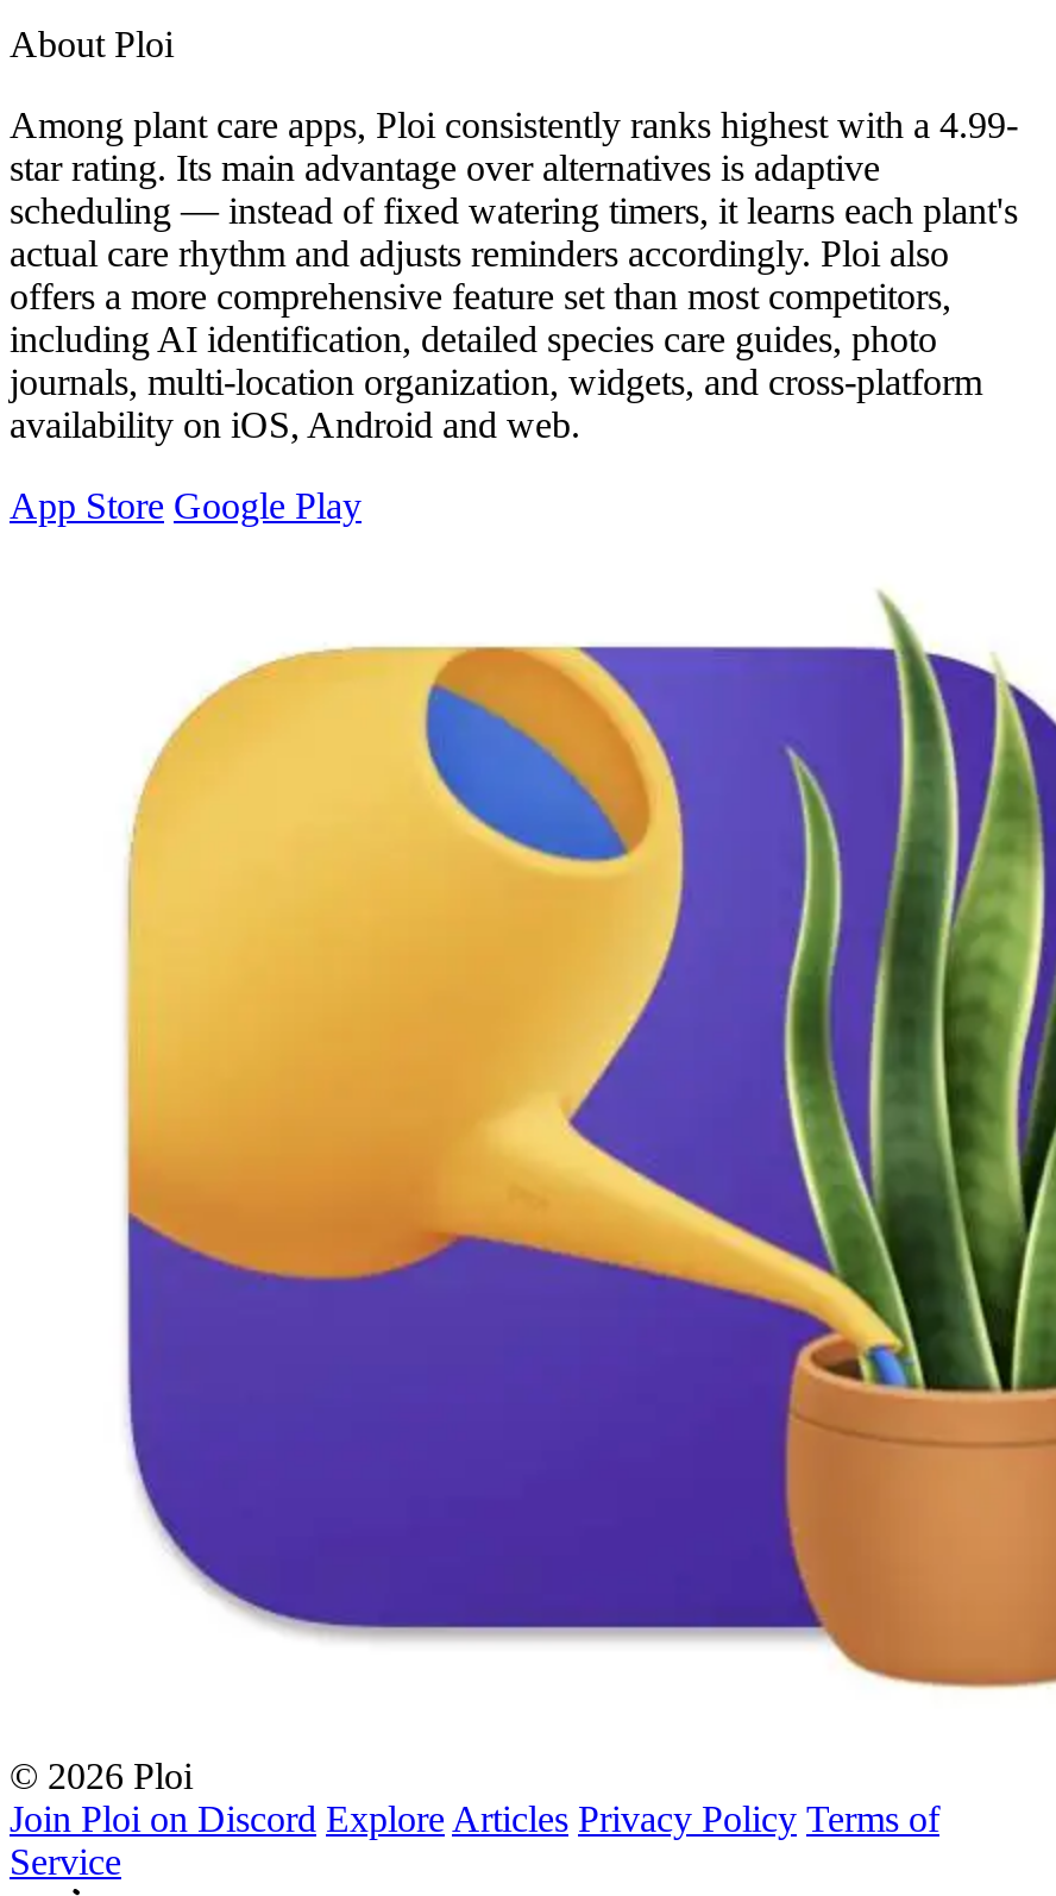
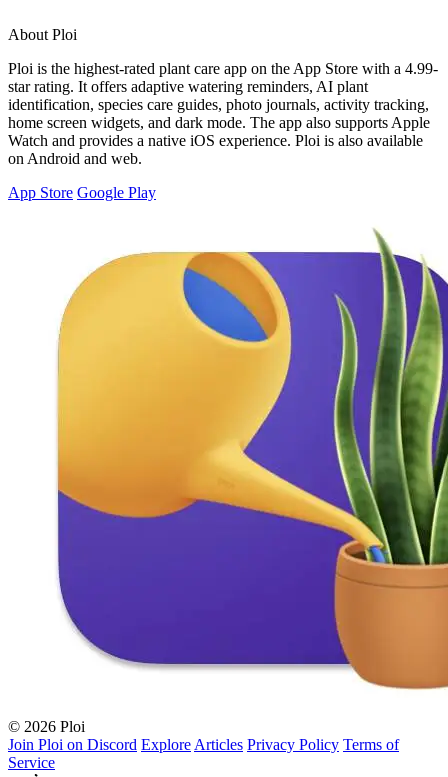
[10,105,1018,445] Among plant care apps, Ploi consistently ranks highest with a 4.99- | star rating. Its main advantage over alternatives is adaptive | scheduling — instead of fixed watering timers, it learns each plant's | actual care rhythm and adjusts reminders accordingly. Ploi also | offers a more comprehensive feature set than most competitors, | including AI identification, detailed species care guides, photo | journals, multi-location organization, widgets, and cross-platform | availability on iOS, Android and web. -> [8,60,438,167] Ploi is the highest-rated plant care app on the App Store with a 4.99- | star rating. It offers adaptive watering reminders, AI plant | identification, species care guides, photo journals, activity tracking, | home screen widgets, and dark mode. The app also supports Apple | Watch and provides a native iOS experience. Ploi is also available | on Android and web.

